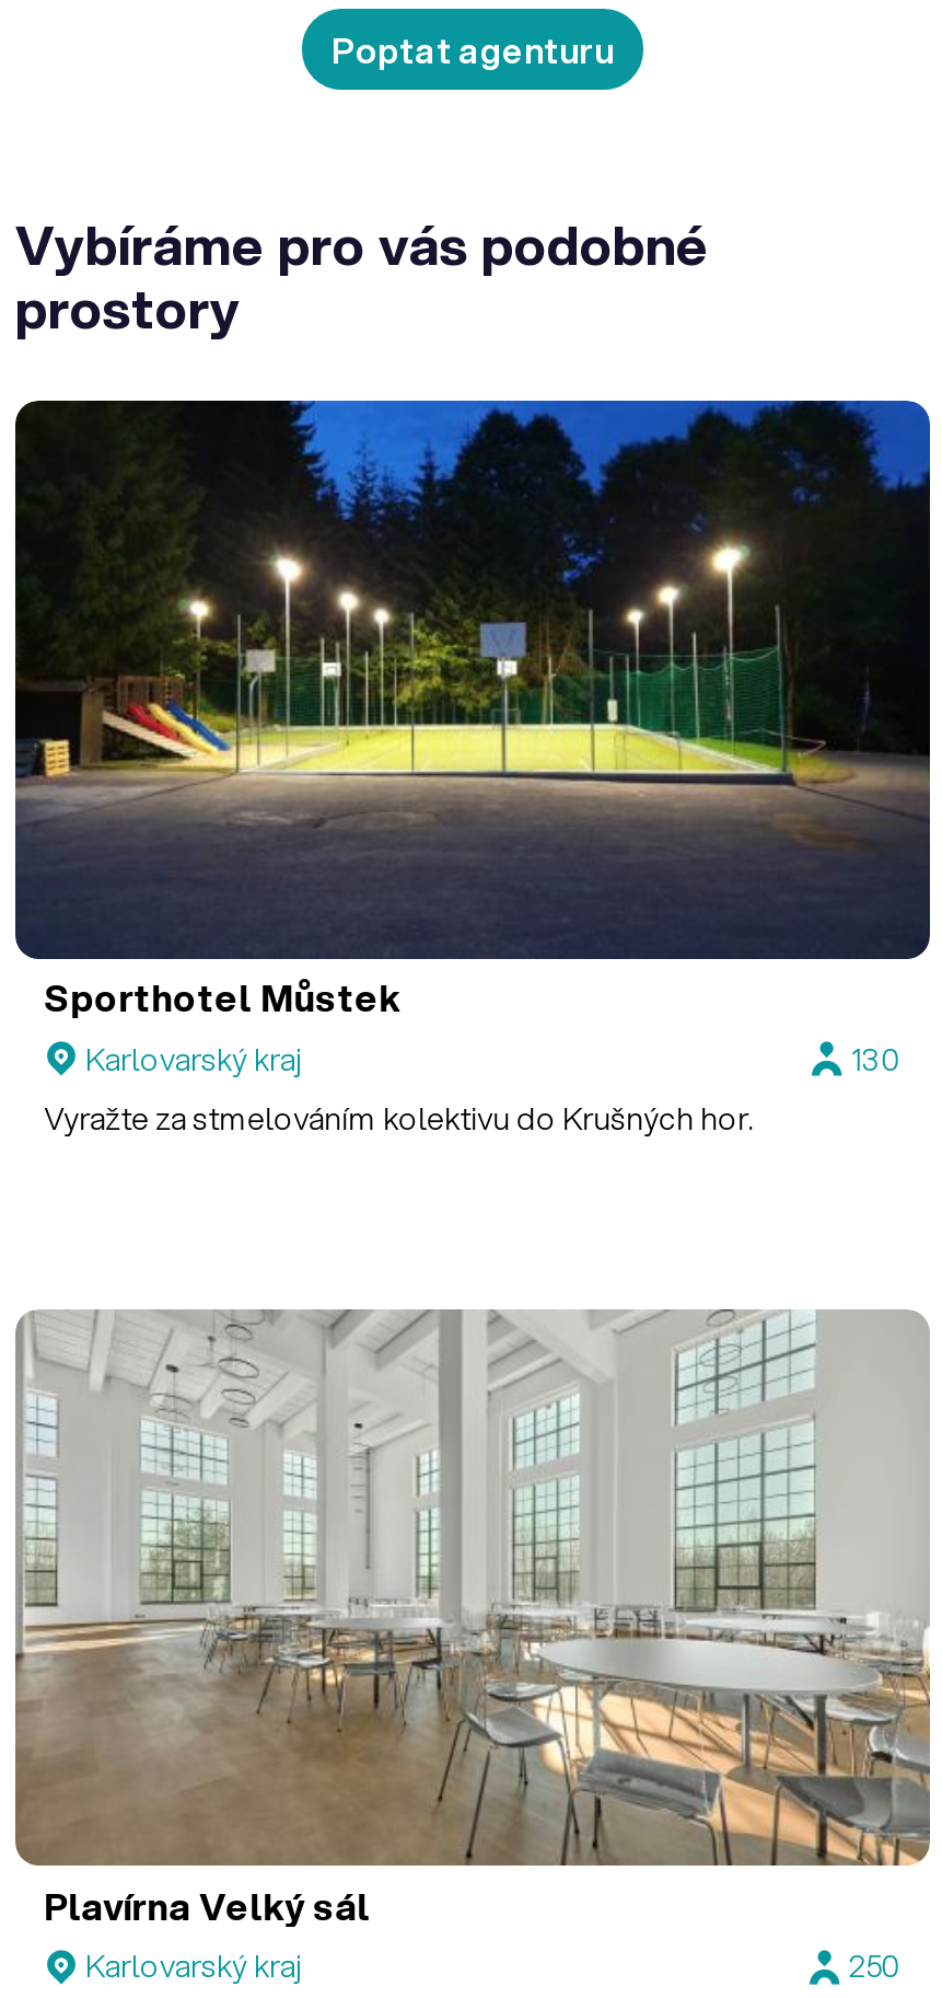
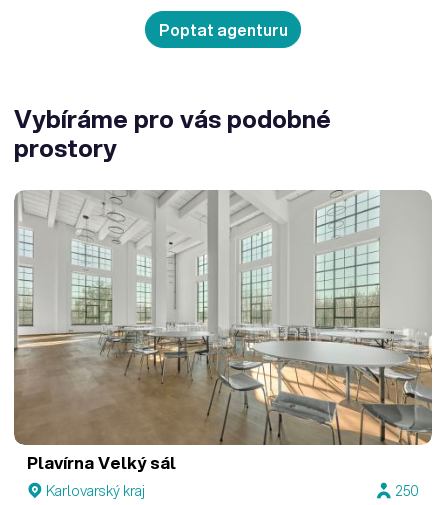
[13,399,932,1141] [image] | Sporthotel Můstek | Karlovarský kraj | 130 | Vyražte za stmelováním kolektivu do Krušných hor. -> none

